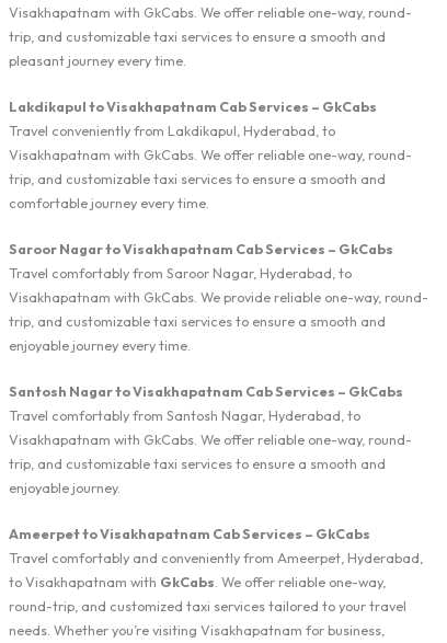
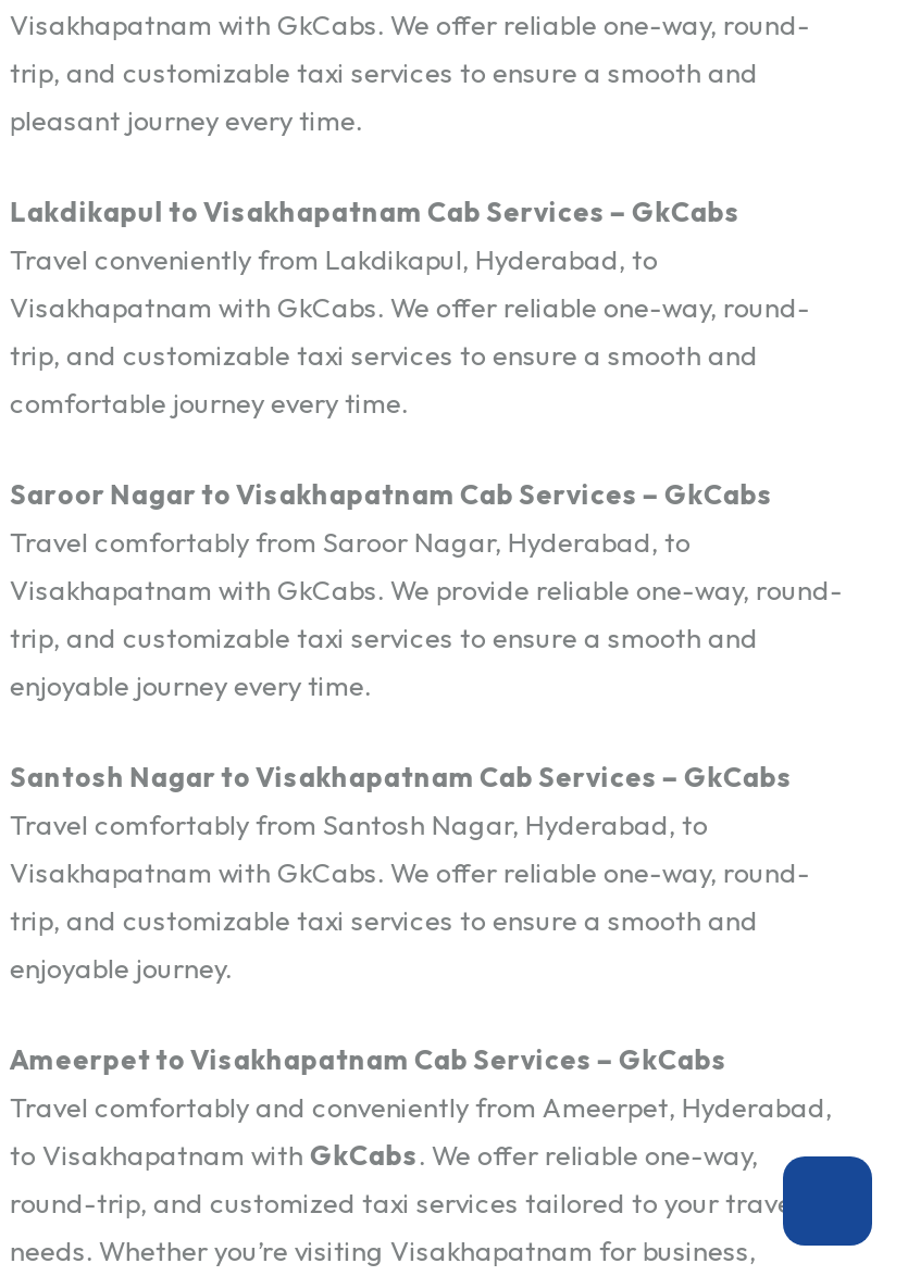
none -> [779,1152,876,1250] [image]

